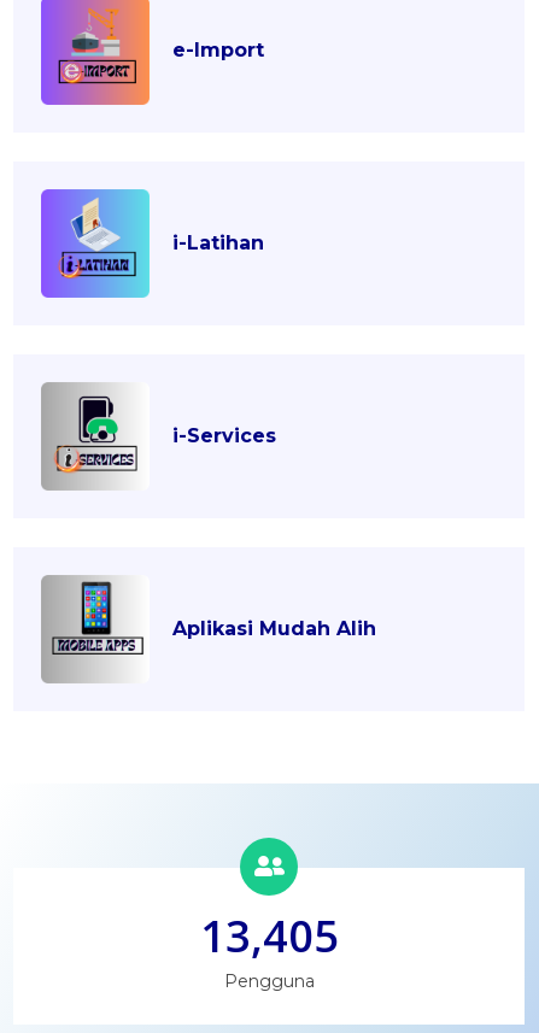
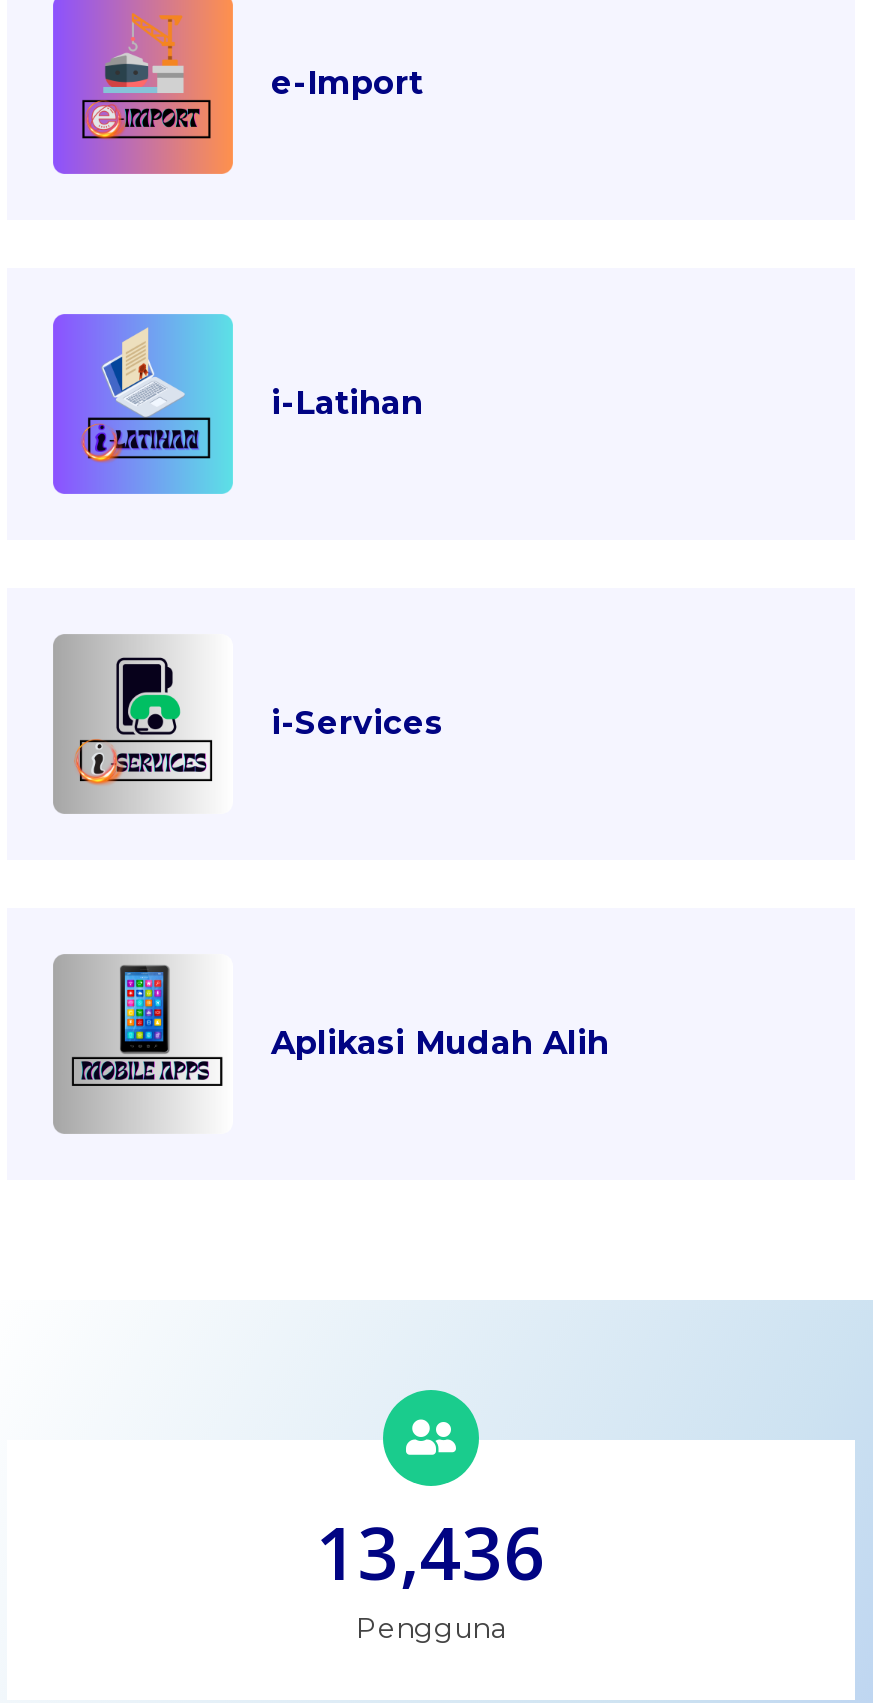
[200,907,338,966] 13,405 -> [316,1504,546,1602] 13,436

